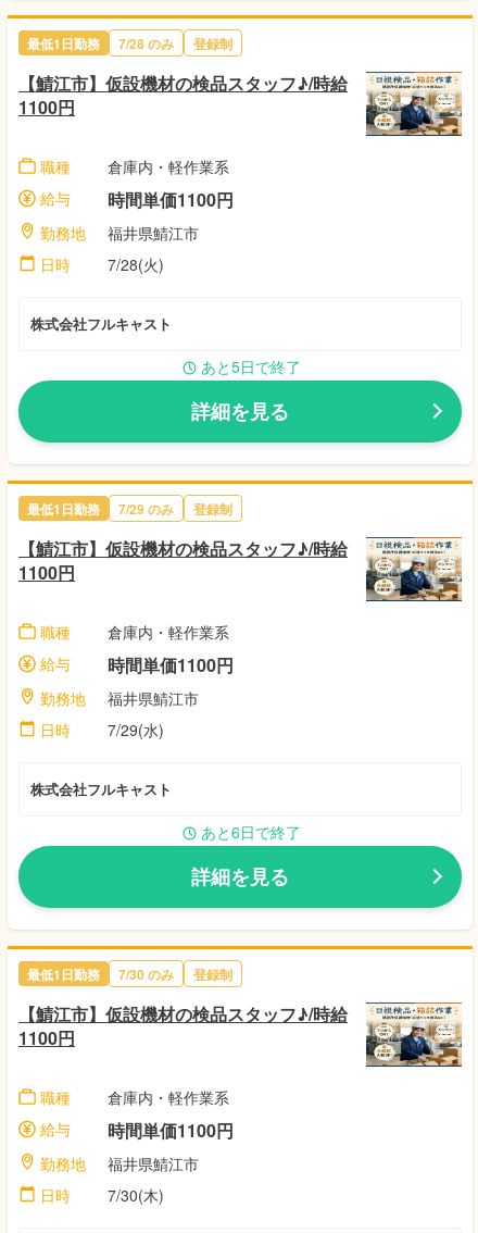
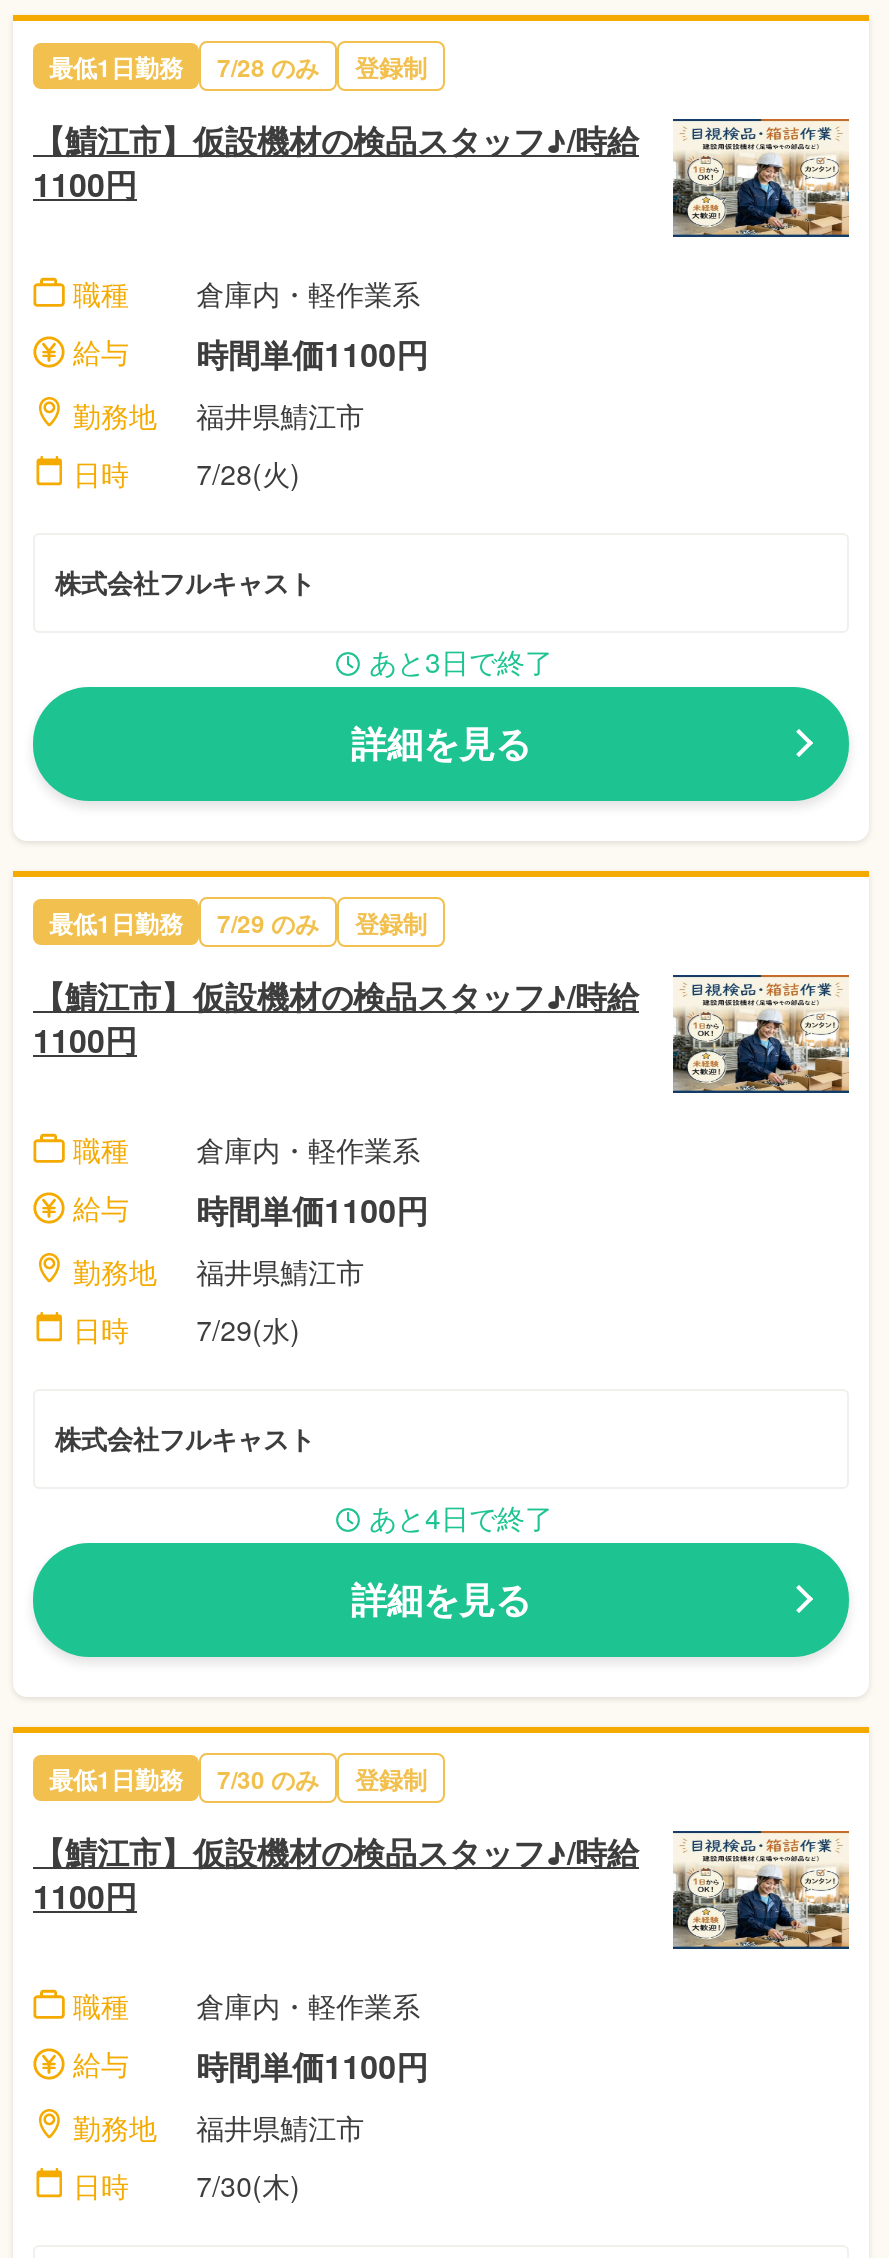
[201,355,301,377] あと5日で終了 -> [369,640,553,680] あと3日で終了
[201,821,301,842] あと6日で終了 -> [369,1496,553,1536] あと4日で終了

